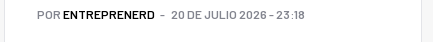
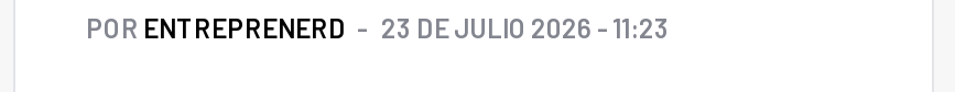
[37,7,305,21] POR ENTREPRENERD 20 DE JULIO 2026 - 23:18 -> [86,11,670,42] POR ENTREPRENERD 23 DE JULIO 2026 - 11:23

